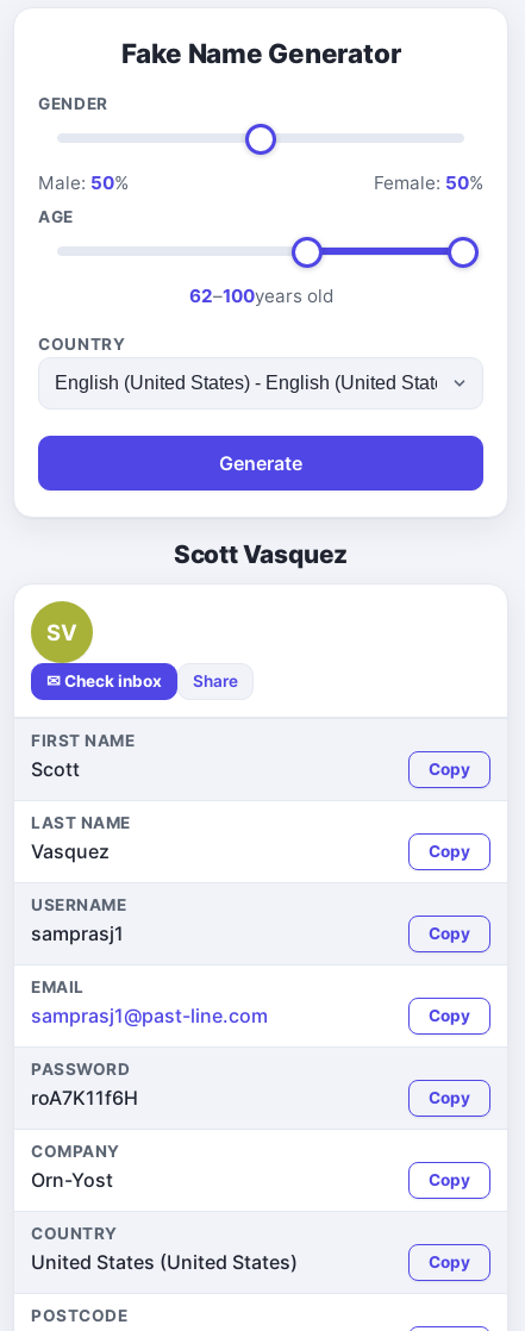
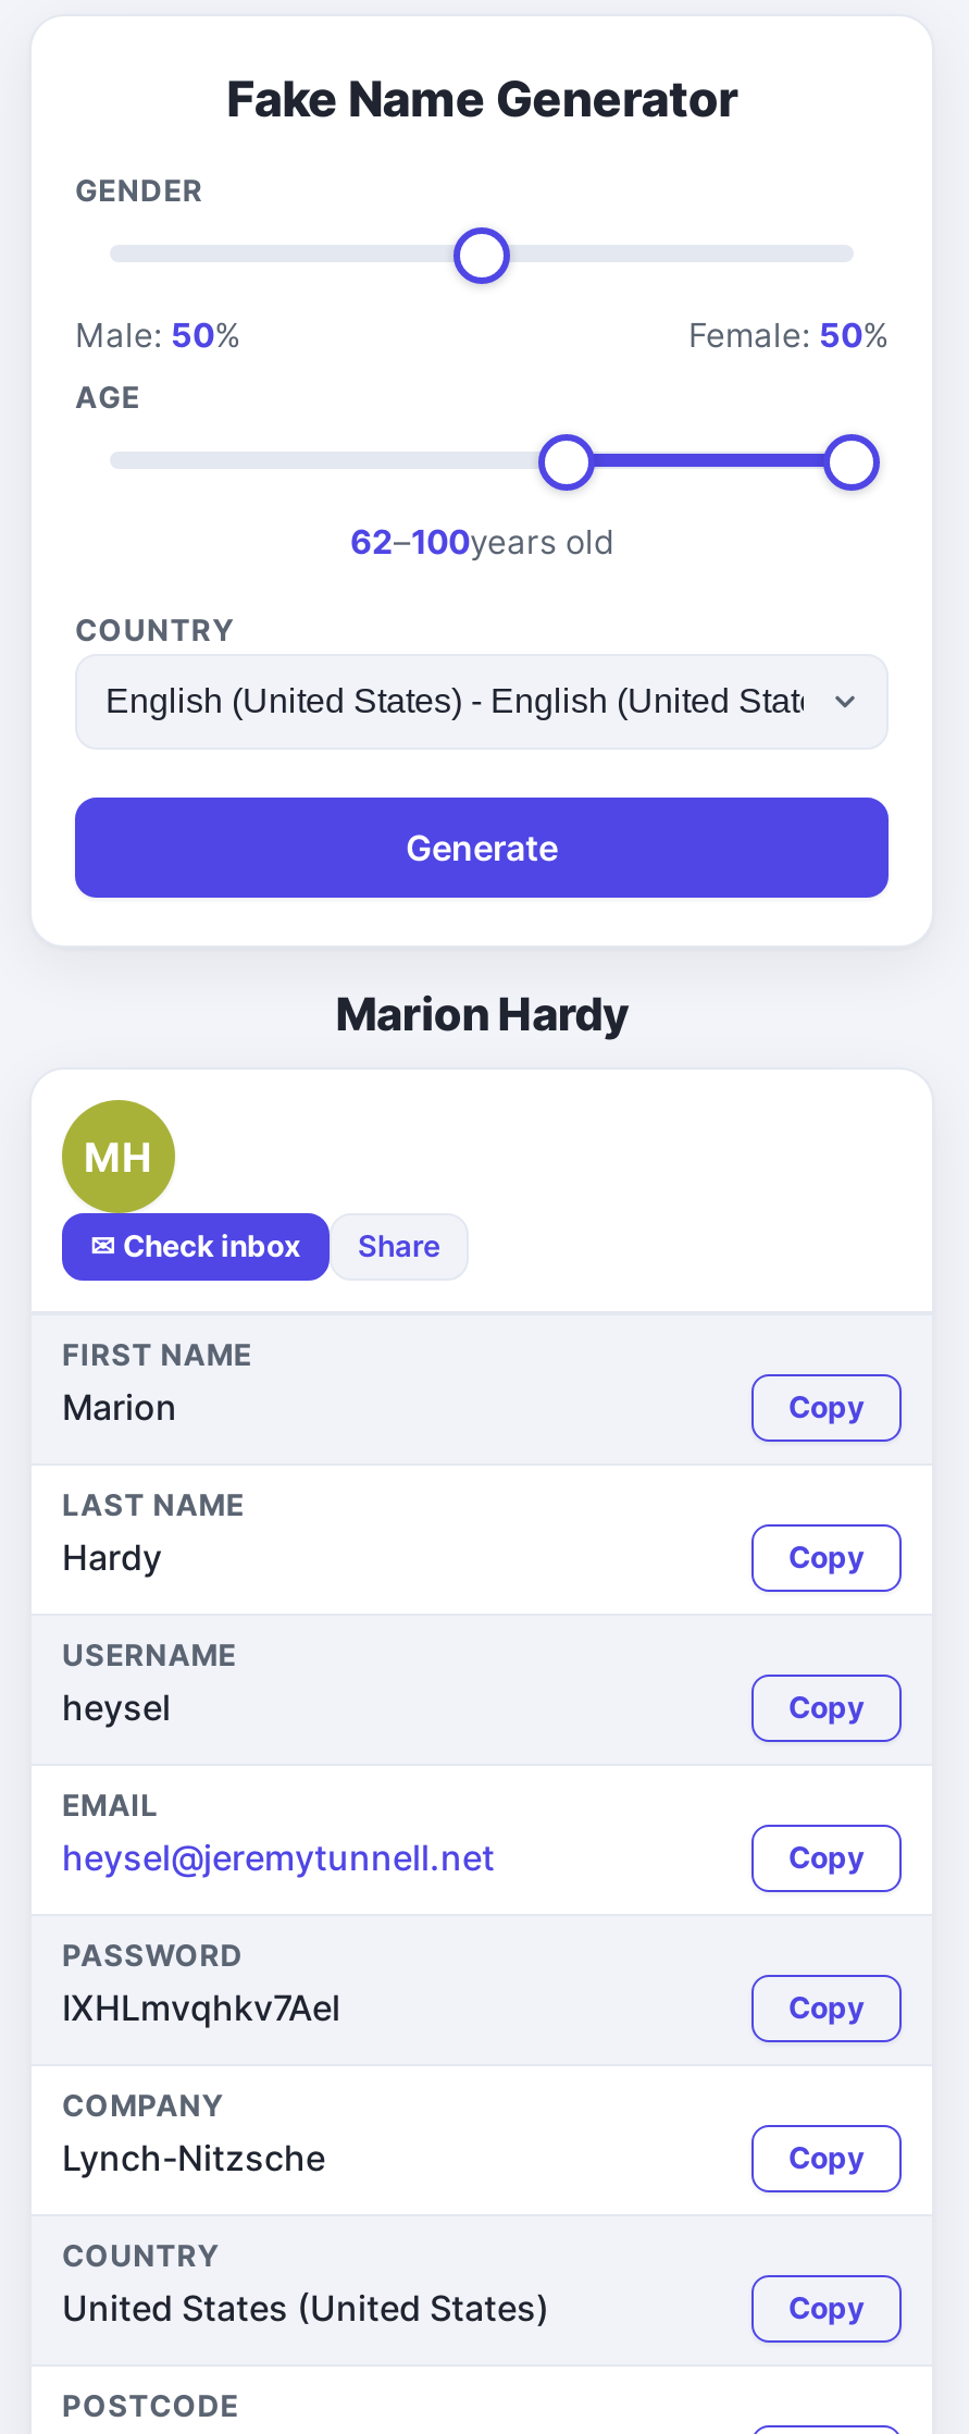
[174,539,348,569] Scott Vasquez -> [335,987,628,1041] Marion Hardy
[46,618,78,645] SV -> [84,1132,153,1179] MH
[31,757,80,781] Scott -> [62,1385,177,1429] Marion
[31,839,110,863] Vasquez -> [62,1535,162,1579] Hardy
[31,921,124,945] samprasj1 -> [62,1685,171,1729] heysel
[31,1004,268,1027] samprasj1@past-line.com -> [62,1836,495,1879] heysel@jeremytunnell.net
[31,1086,138,1110] roA7K11f6H -> [62,1986,340,2029] IXHLmvqhkv7Ael
[31,1168,113,1192] Orn-Yost -> [62,2136,325,2179] Lynch-Nitzsche

